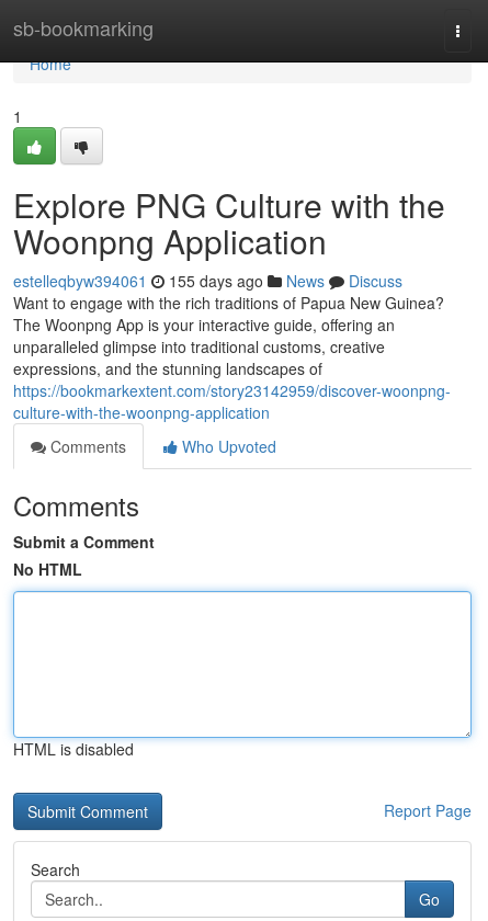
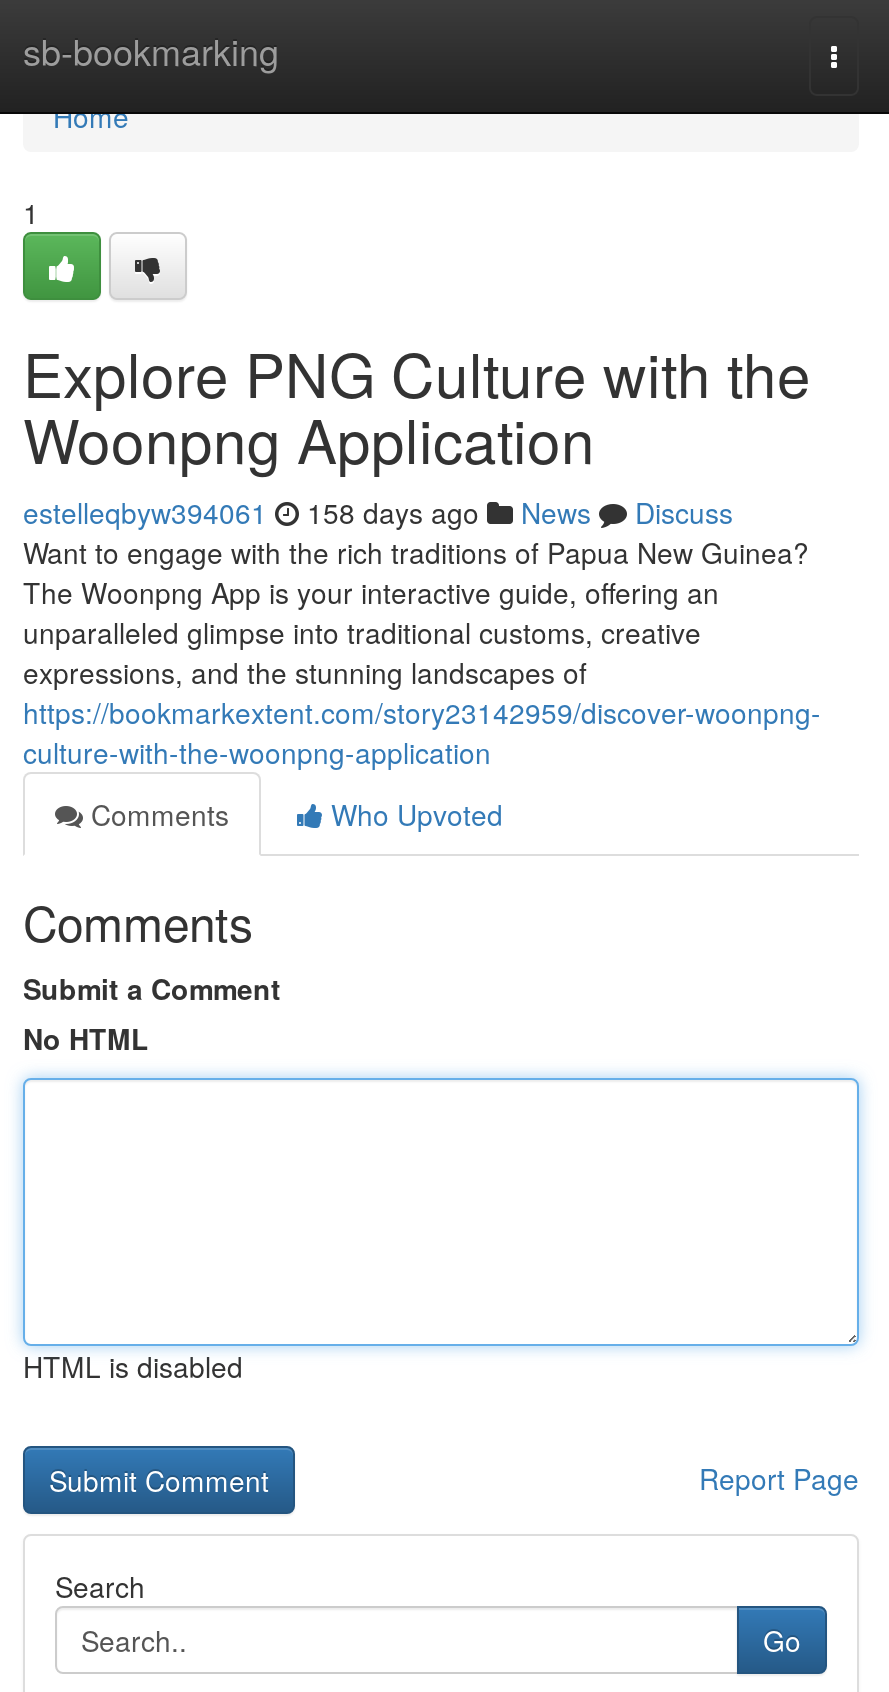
[13,270,402,292] estelleqbyw394061 155 days ago News Discuss -> [23,492,733,532] estelleqbyw394061 158 days ago News Discuss

